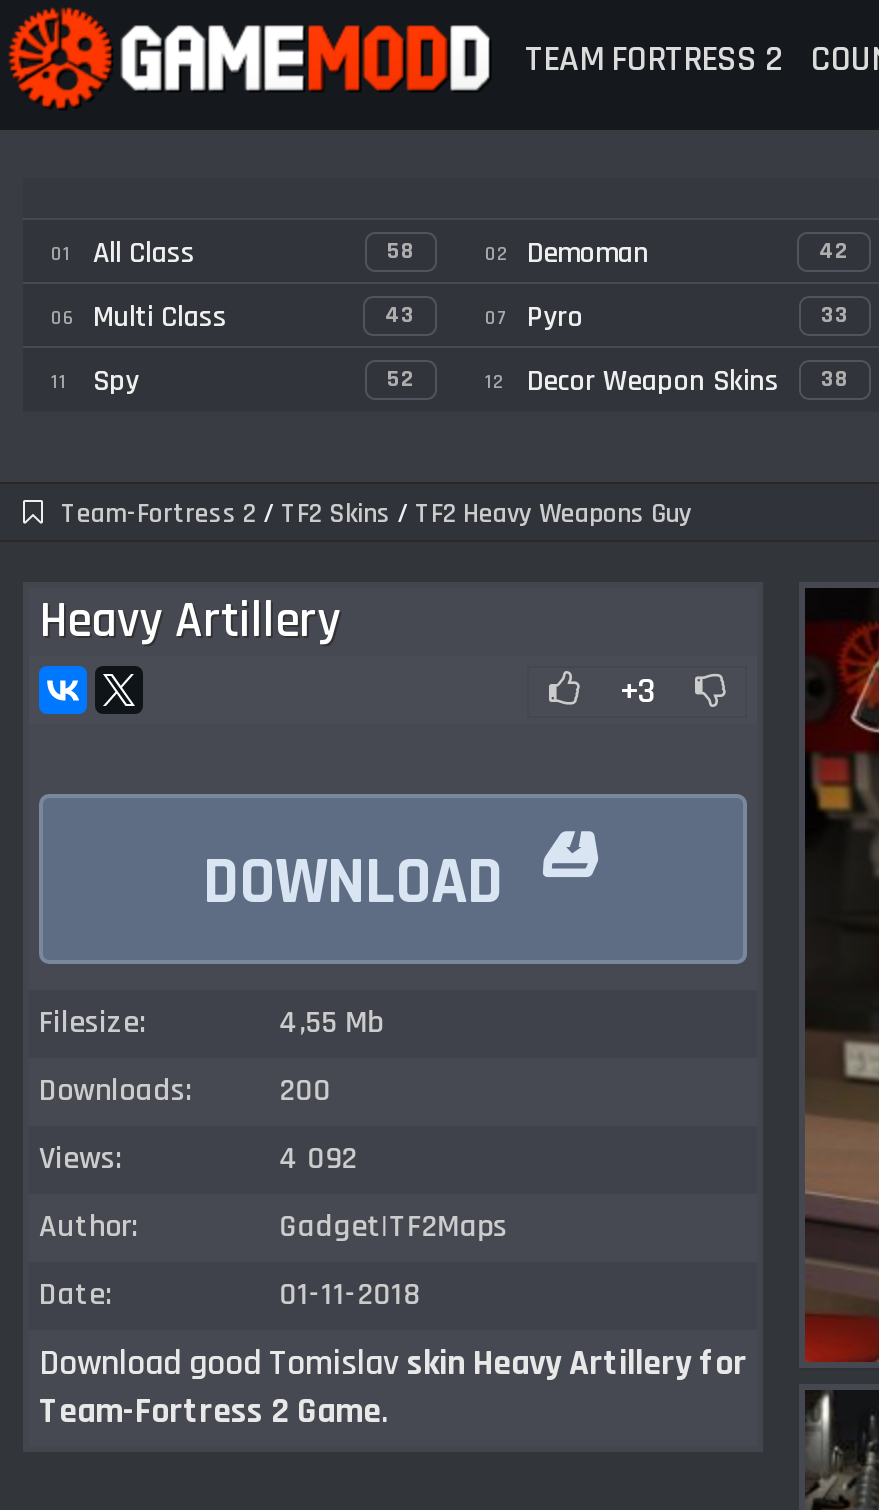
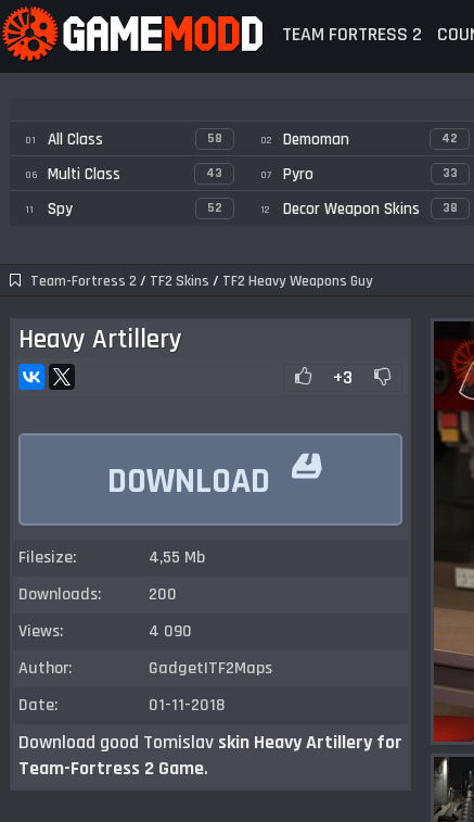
[279,1138,357,1180] 4 092 -> [149,620,192,643] 4 090

